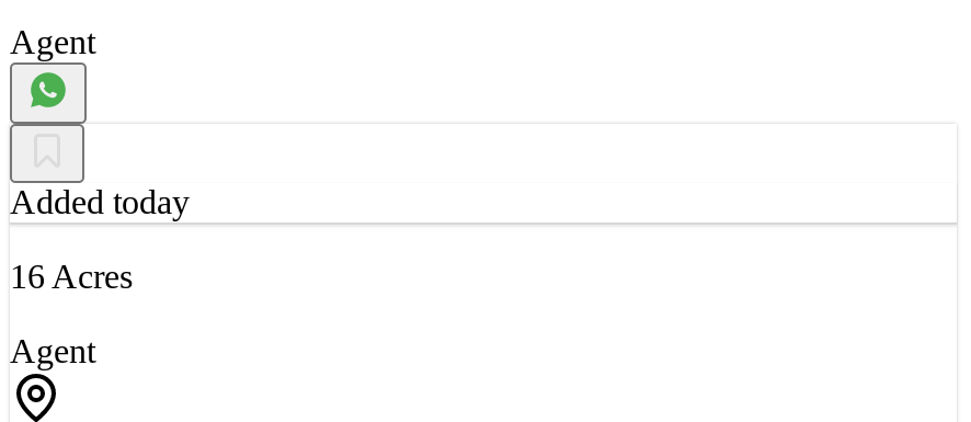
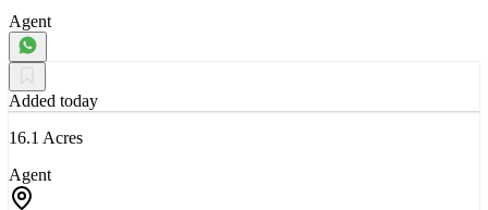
[10,258,133,296] 16 Acres -> [9,129,83,147] 16.1 Acres

